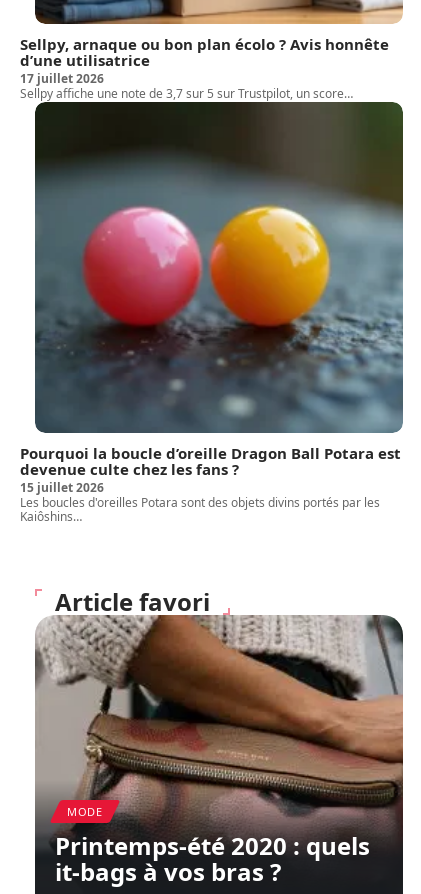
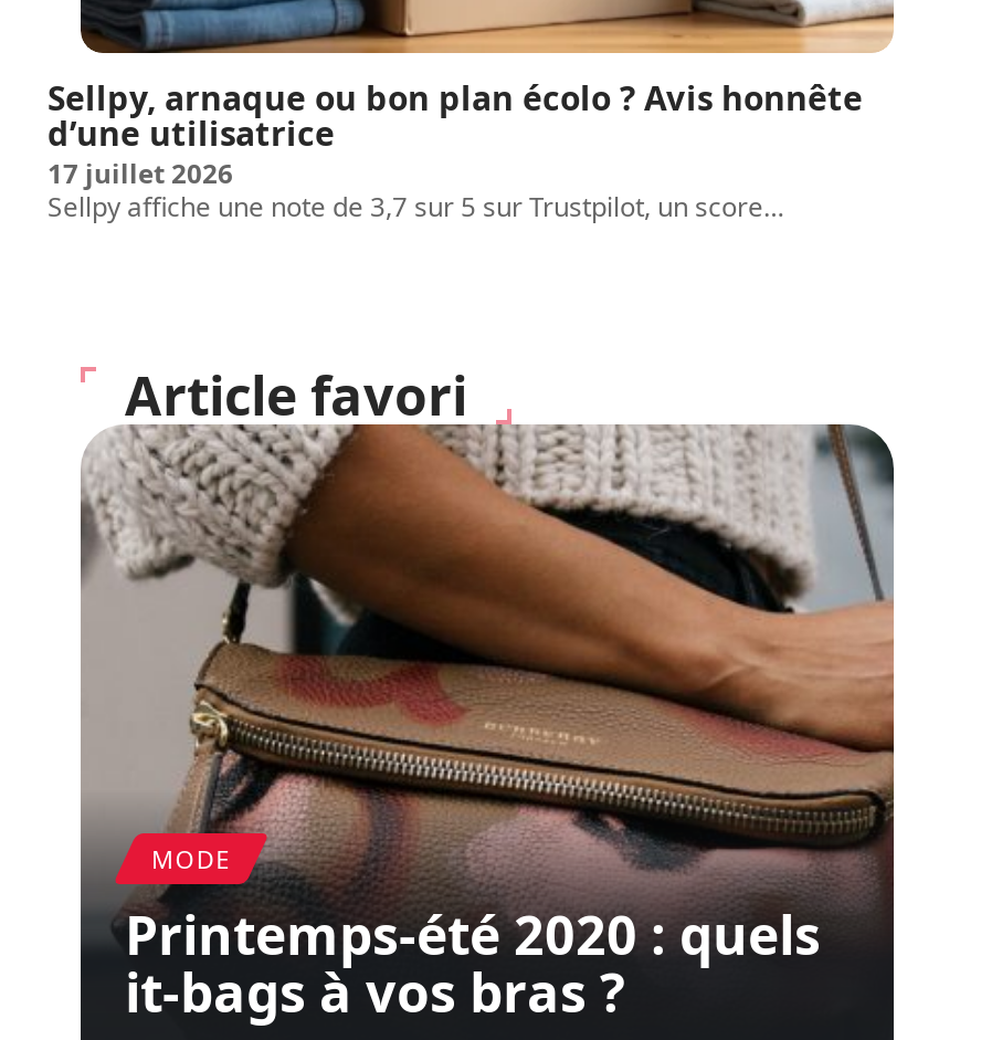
[20,101,403,525] [image] | Pourquoi la boucle d’oreille Dragon Ball Potara est | devenue culte chez les fans ? | 15 juillet 2026 | Les boucles d'oreilles Potara sont des objets divins portés par les | Kaiôshins… -> none

